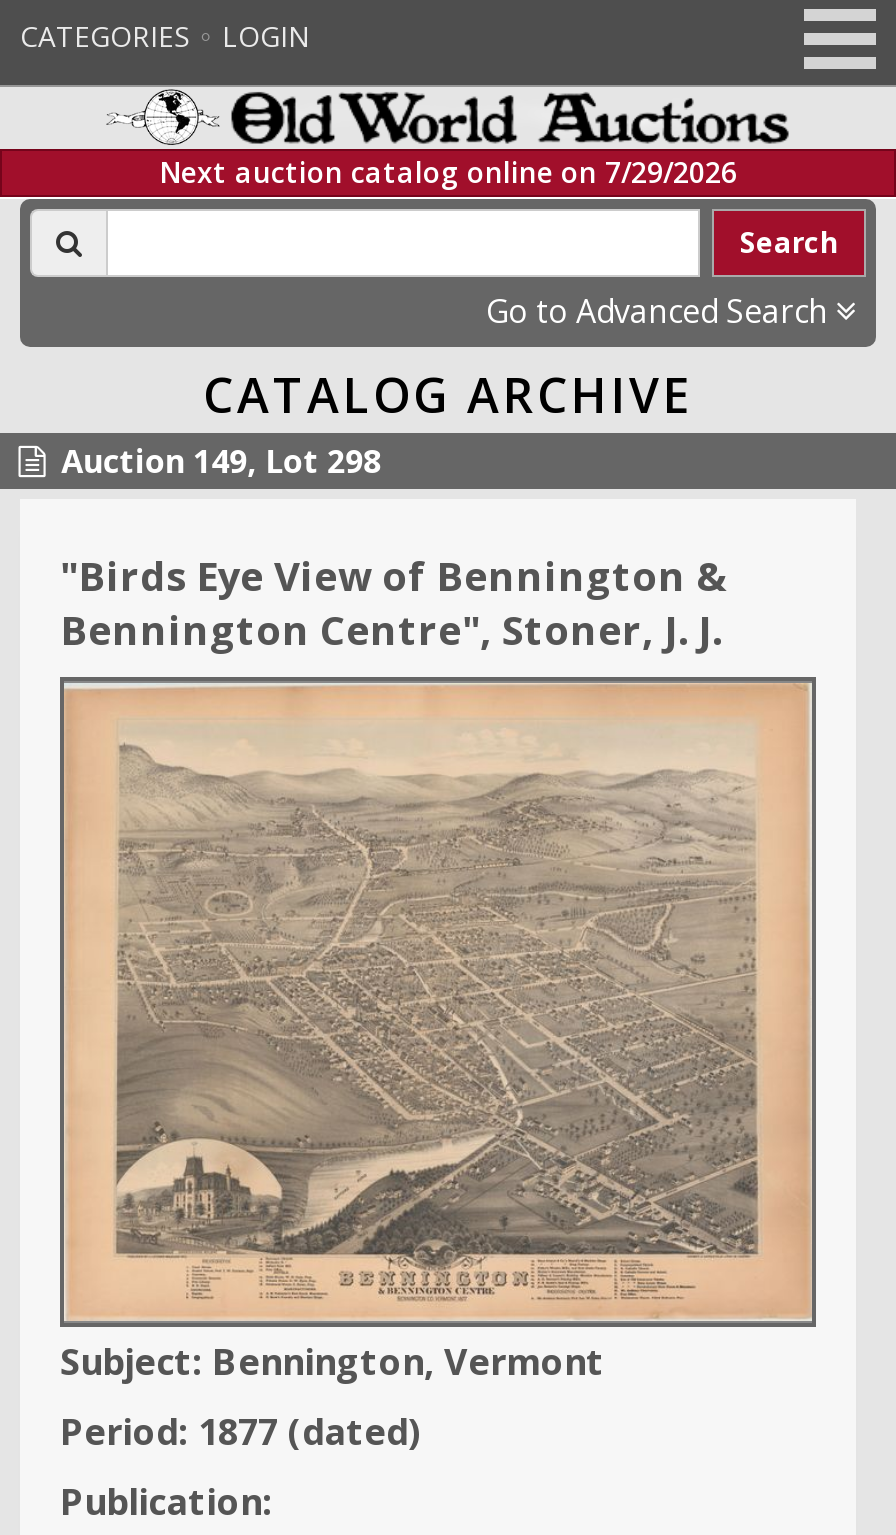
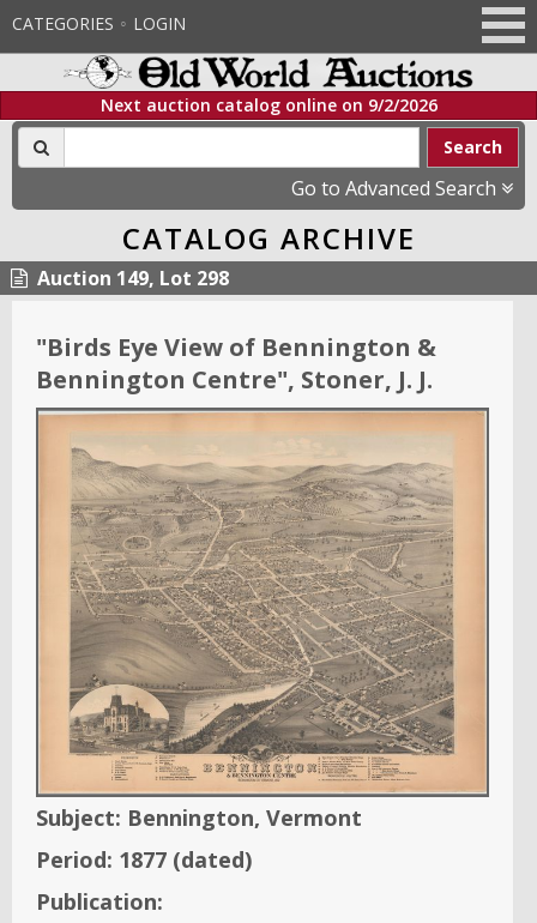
[159,153,737,191] Next auction catalog online on 7/29/2026 -> [100,93,437,116] Next auction catalog online on 9/2/2026

